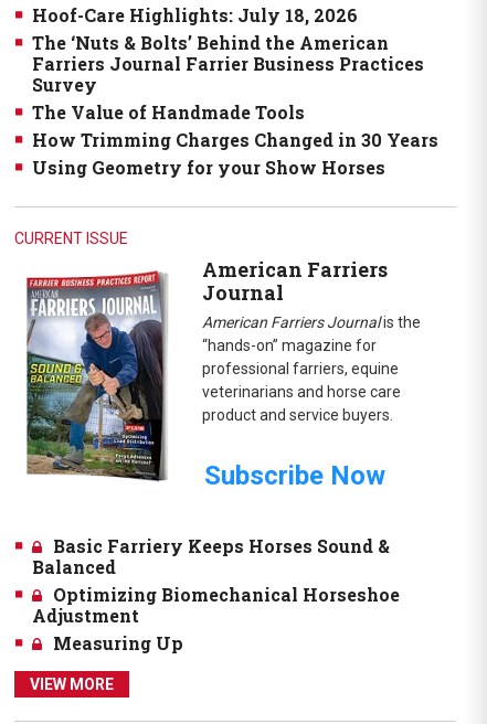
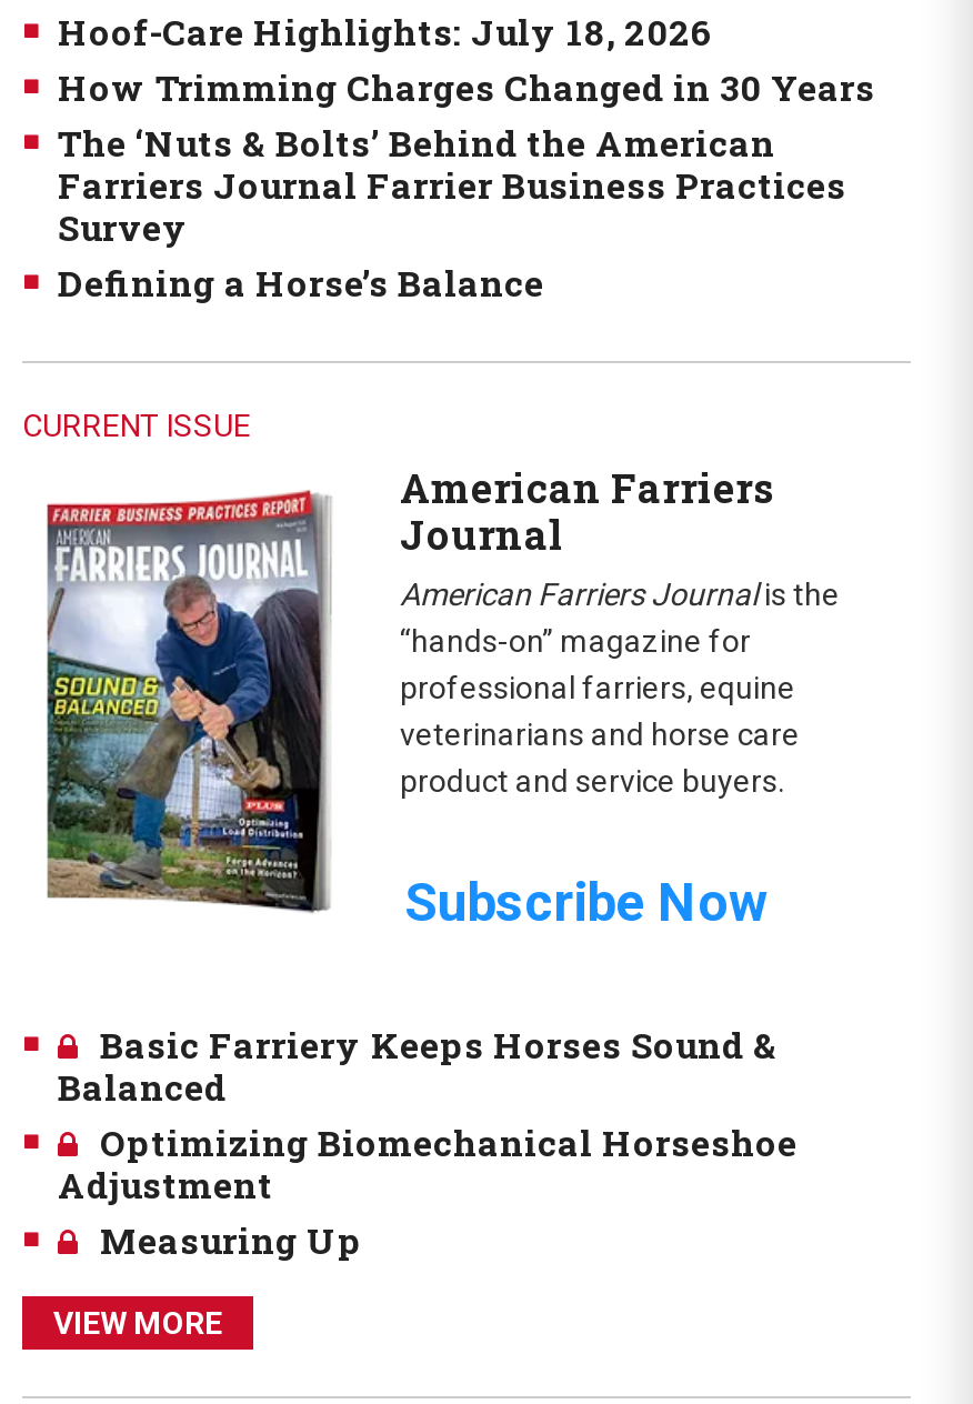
moved [32,31,424,96] -> [58,118,846,249]: The ‘Nuts & Bolts’ Behind the American | Farriers Journal Farrier Business Practices | Survey
[32,101,385,179] The Value of Handmade Tools | Using Geometry for your Show Horses -> [58,258,544,305] Defining a Horse’s Balance
moved [32,128,438,151] -> [58,63,875,109]: How Trimming Charges Changed in 30 Years

